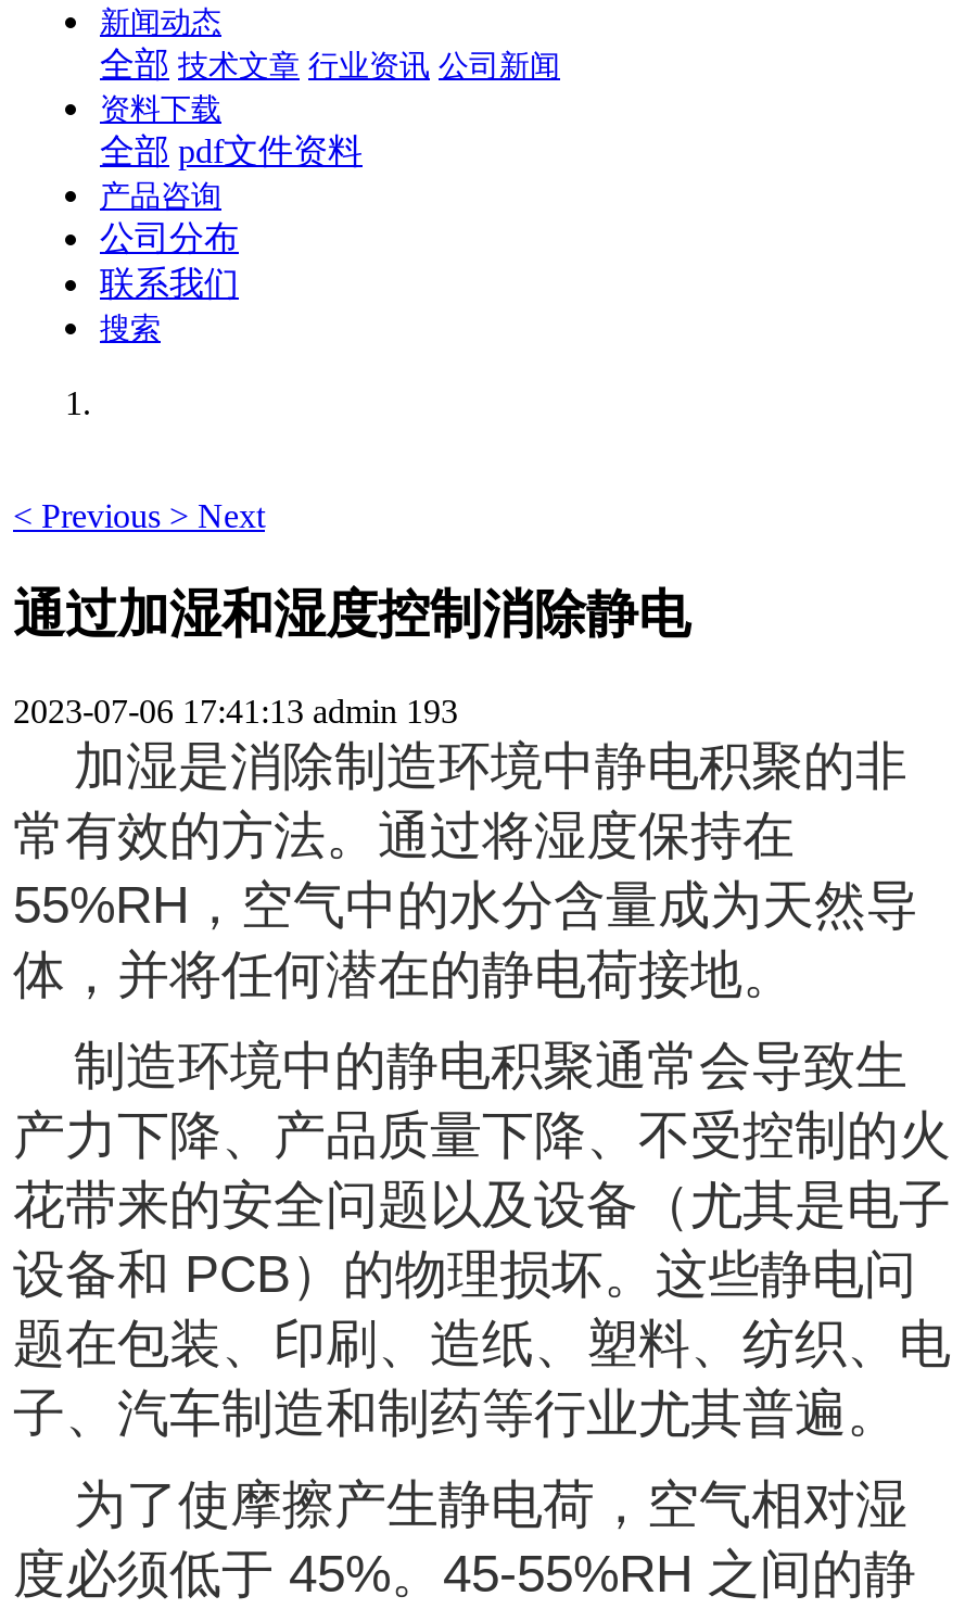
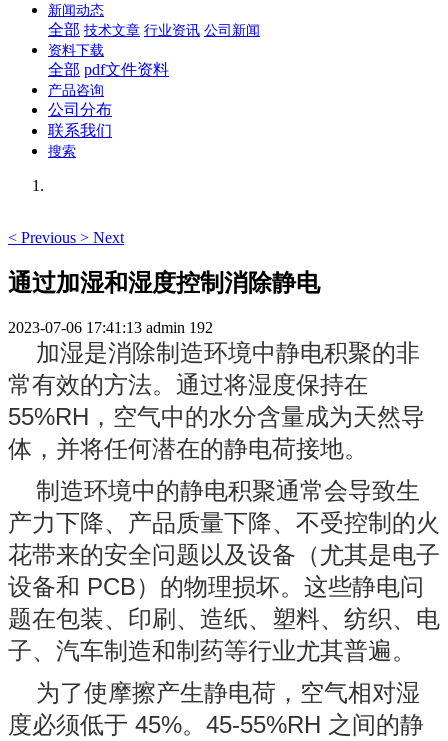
[13,692,458,729] 2023-07-06 17:41:13 admin 193 -> [8,319,213,336] 2023-07-06 17:41:13 admin 192

